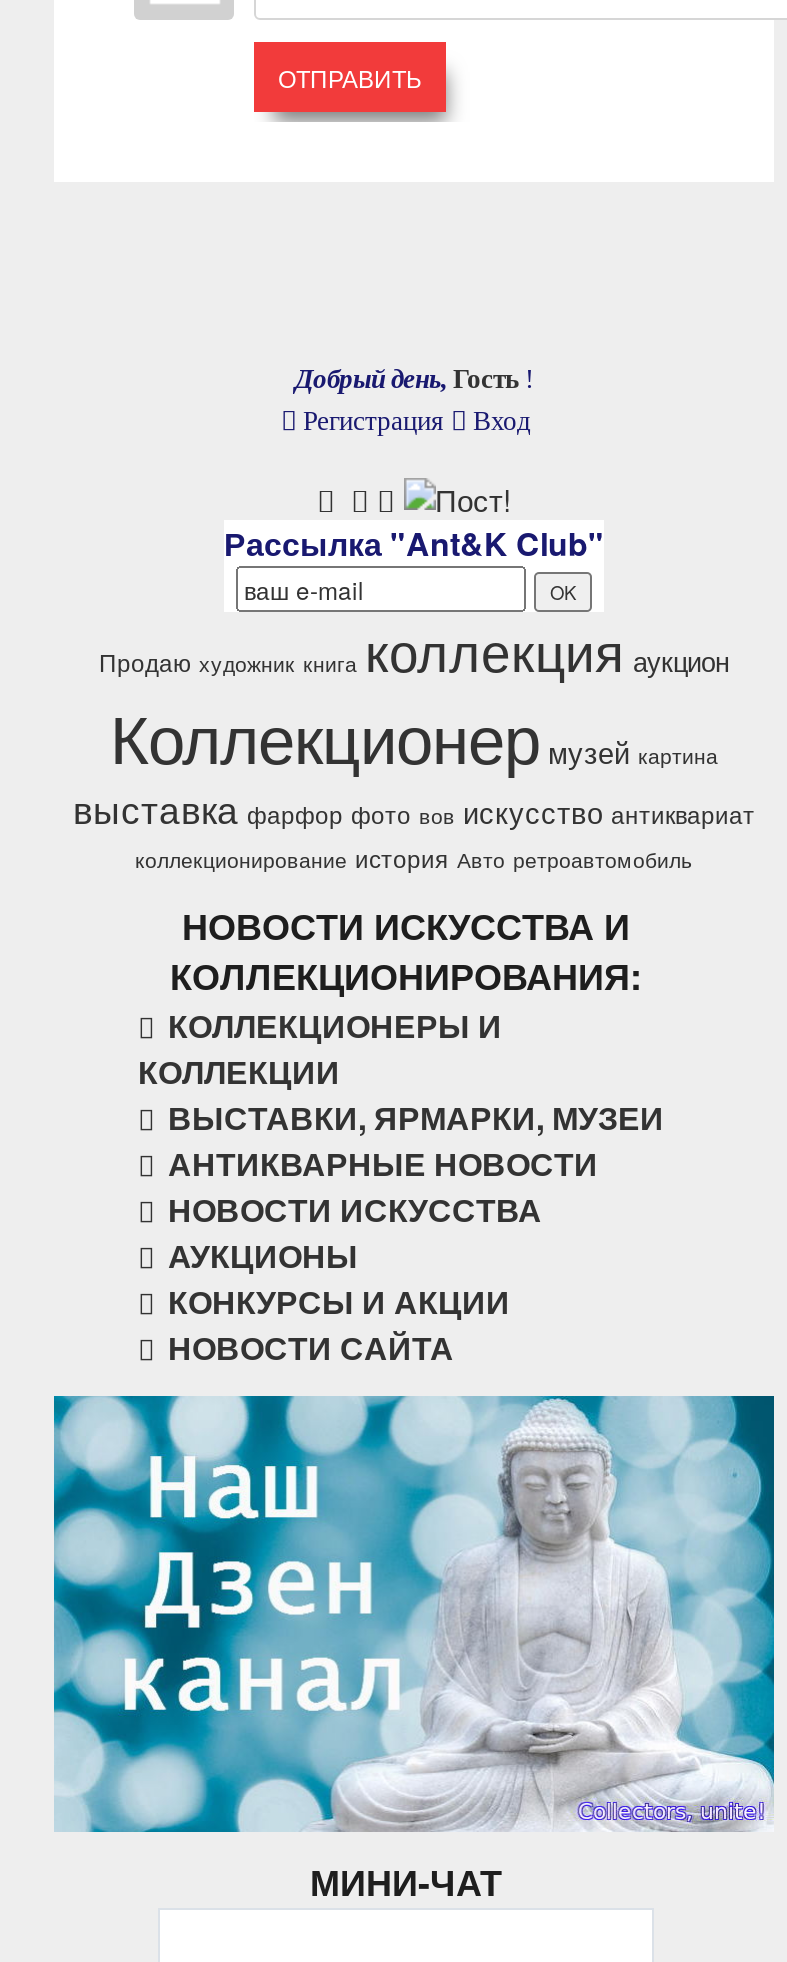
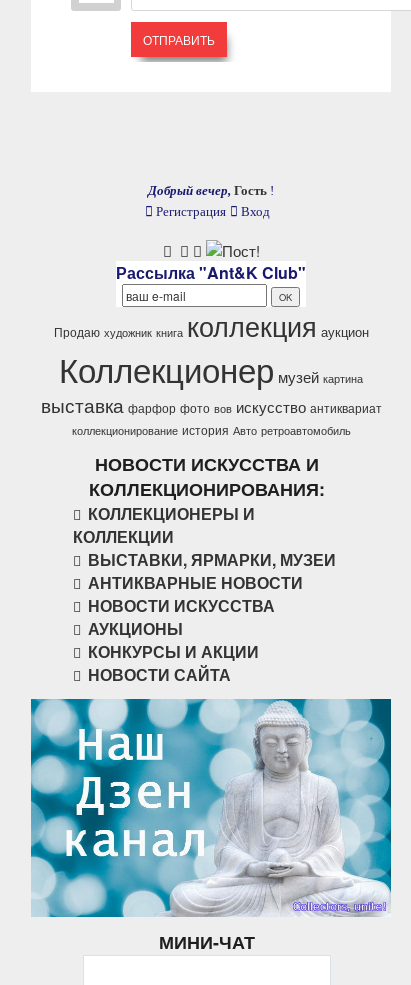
[295,364,533,394] Добрый день, Гость ! -> [148,183,274,198] Добрый вечер, Гость !

